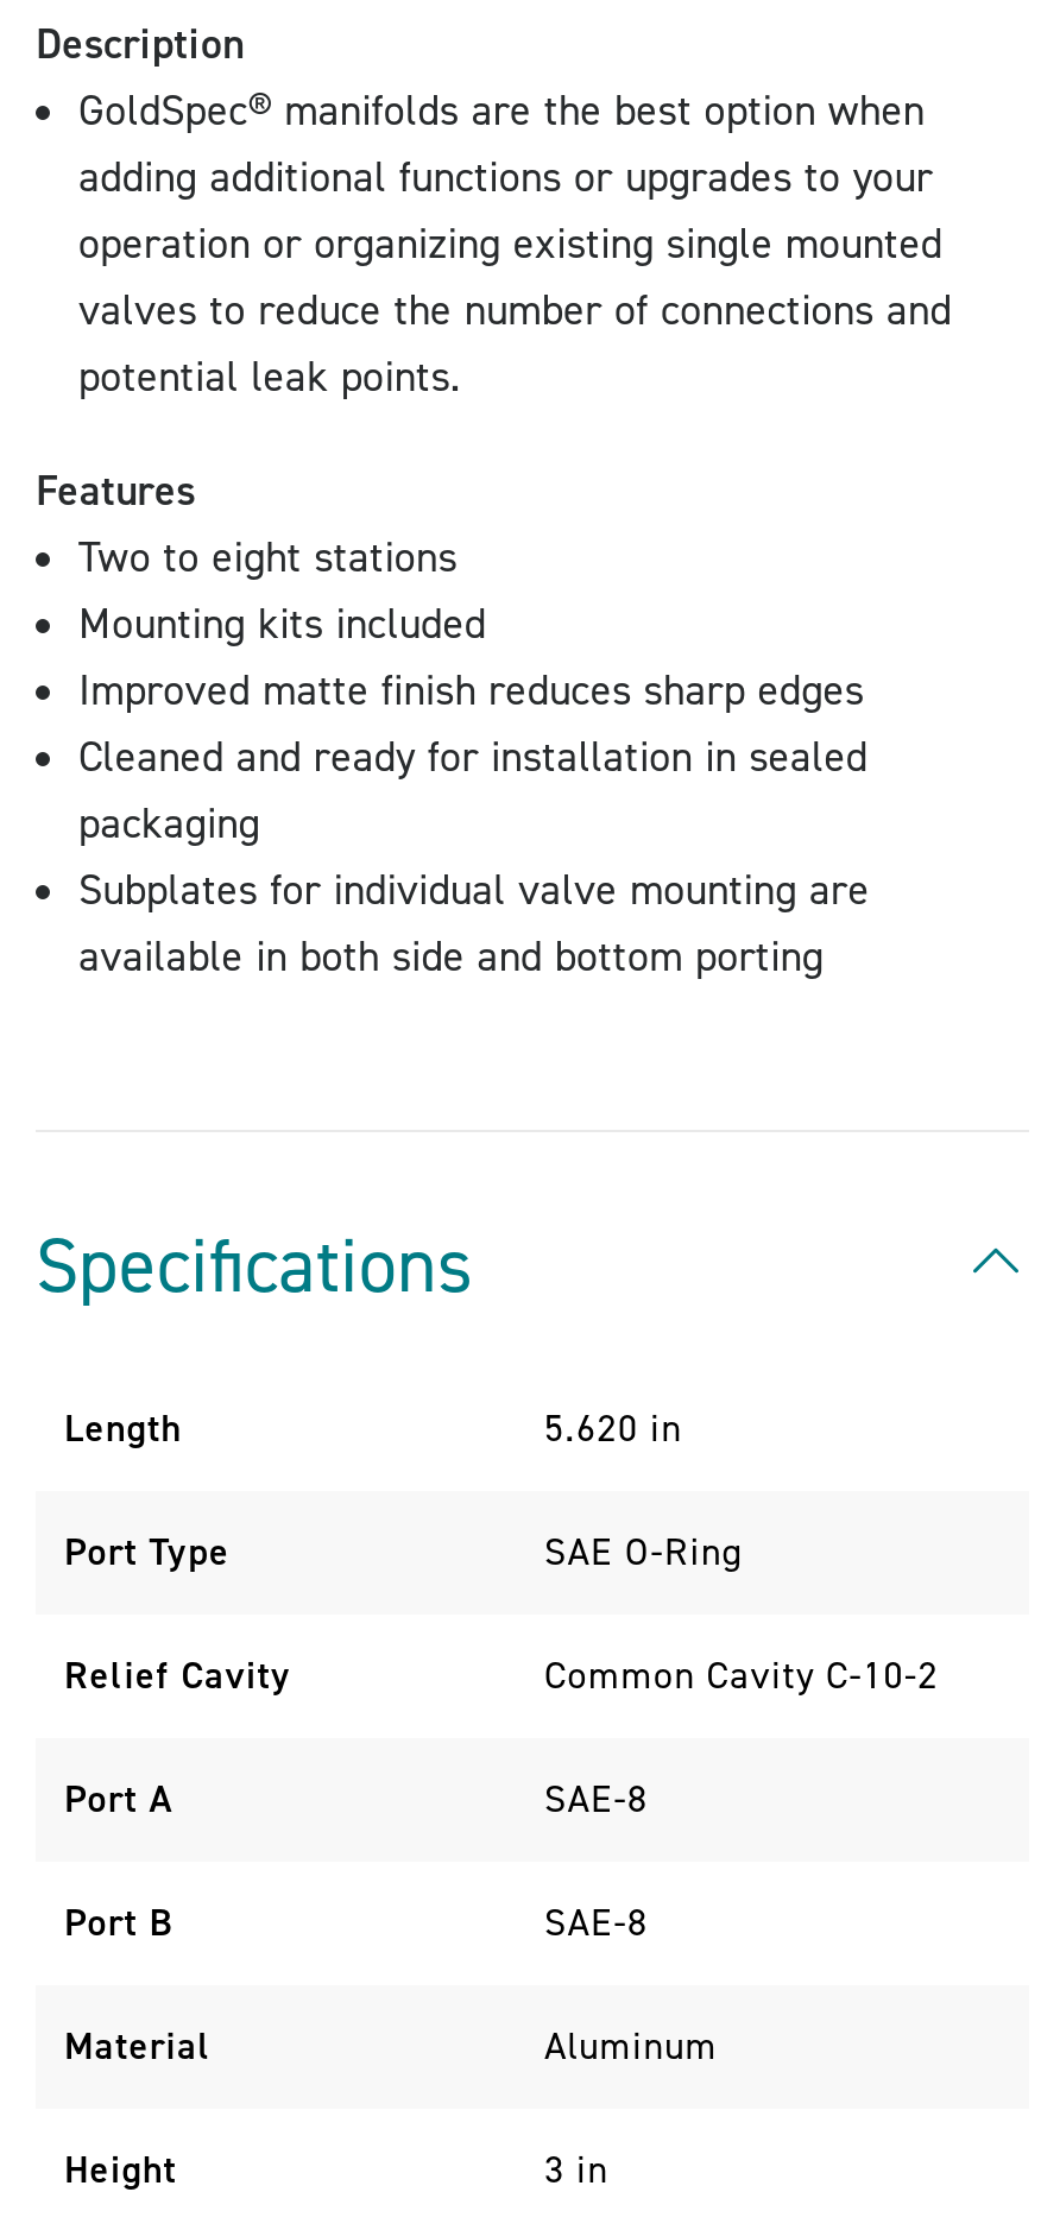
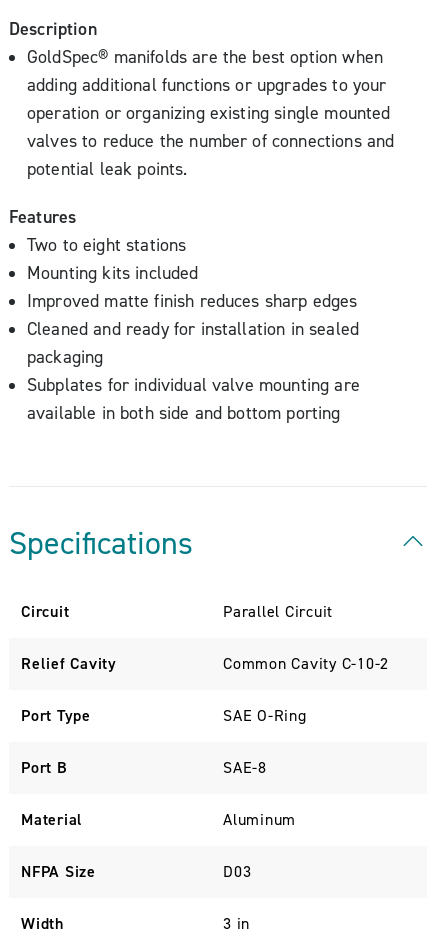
[64,1405,682,1453] Length | 5.620 in -> [21,602,333,622] Circuit | Parallel Circuit
moved [64,1529,743,1577] -> [21,706,306,726]: Port Type | SAE O-Ring
moved [64,1653,939,1700] -> [21,654,389,674]: Relief Cavity | Common Cavity C-10-2
[64,1776,648,1824] Port A | SAE-8 -> none
moved [64,1900,718,2071] -> [21,758,296,830]: Port B | SAE-8 | Material | Aluminum
[64,2147,177,2194] Height -> [21,862,251,934] NFPA Size | D03 | Width

